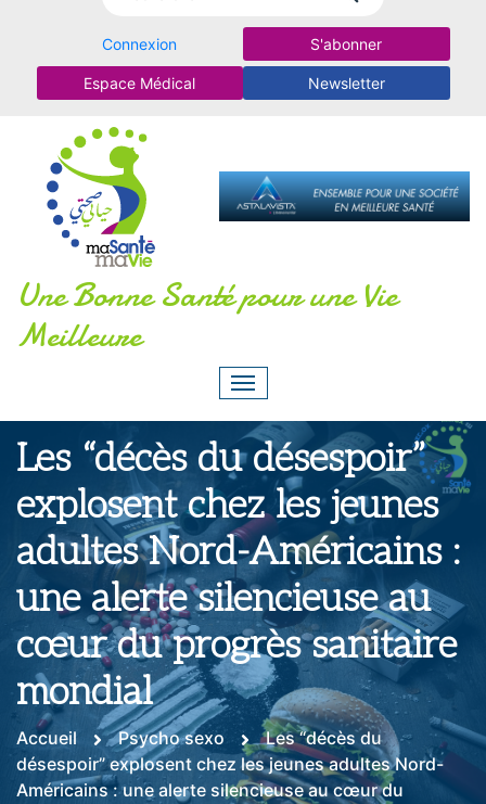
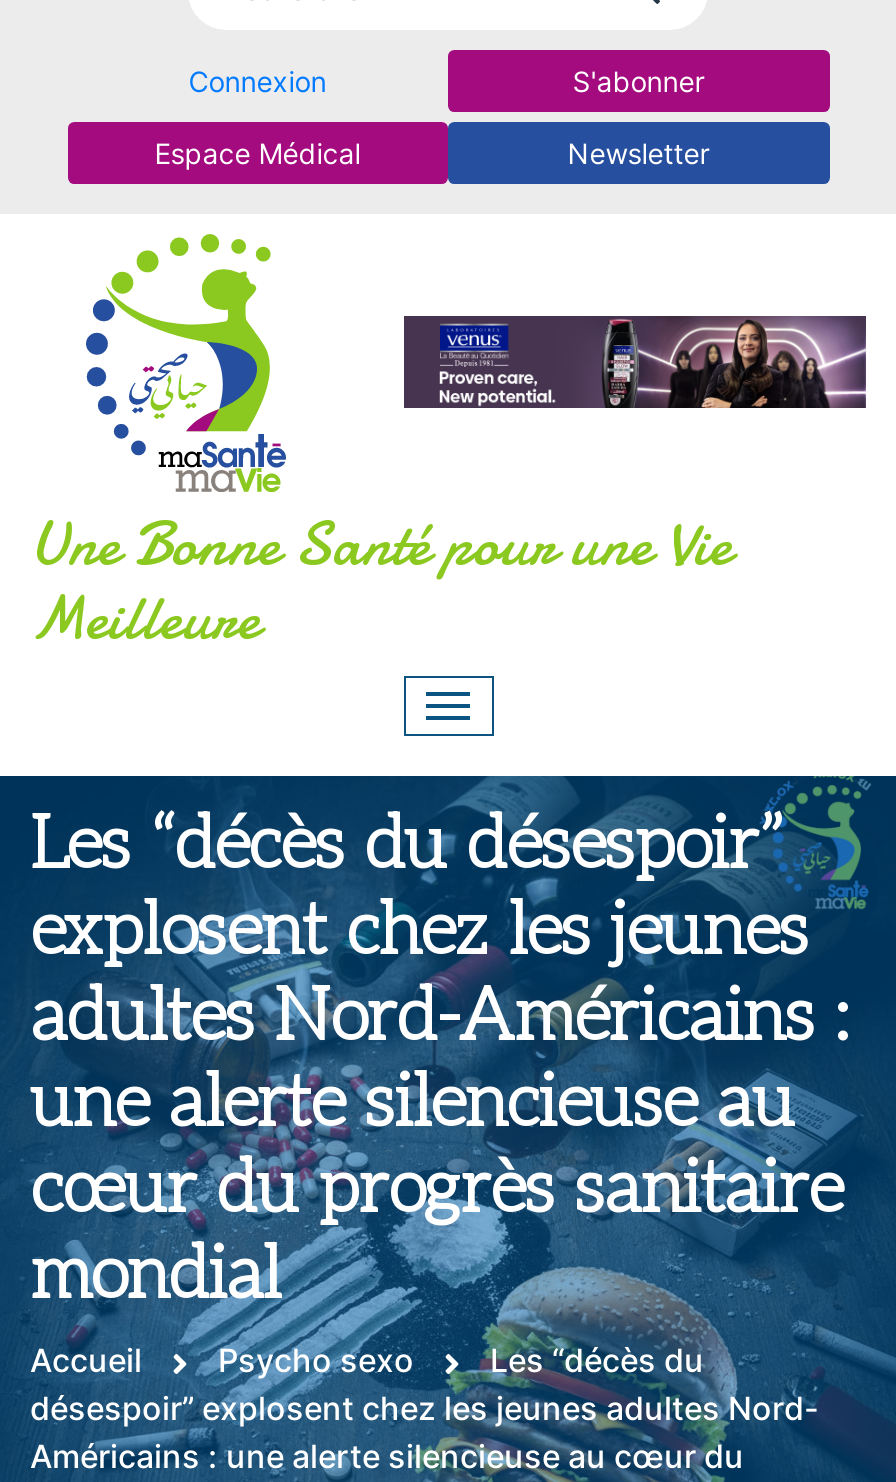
[218,170,471,222] [image] -> [402,314,868,410] [image]

